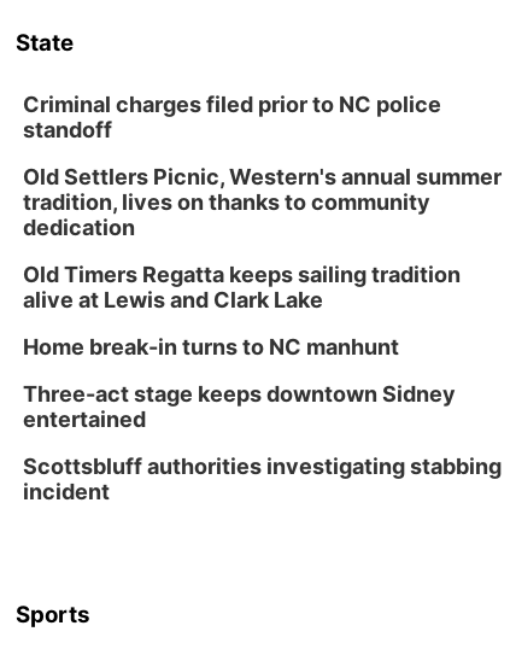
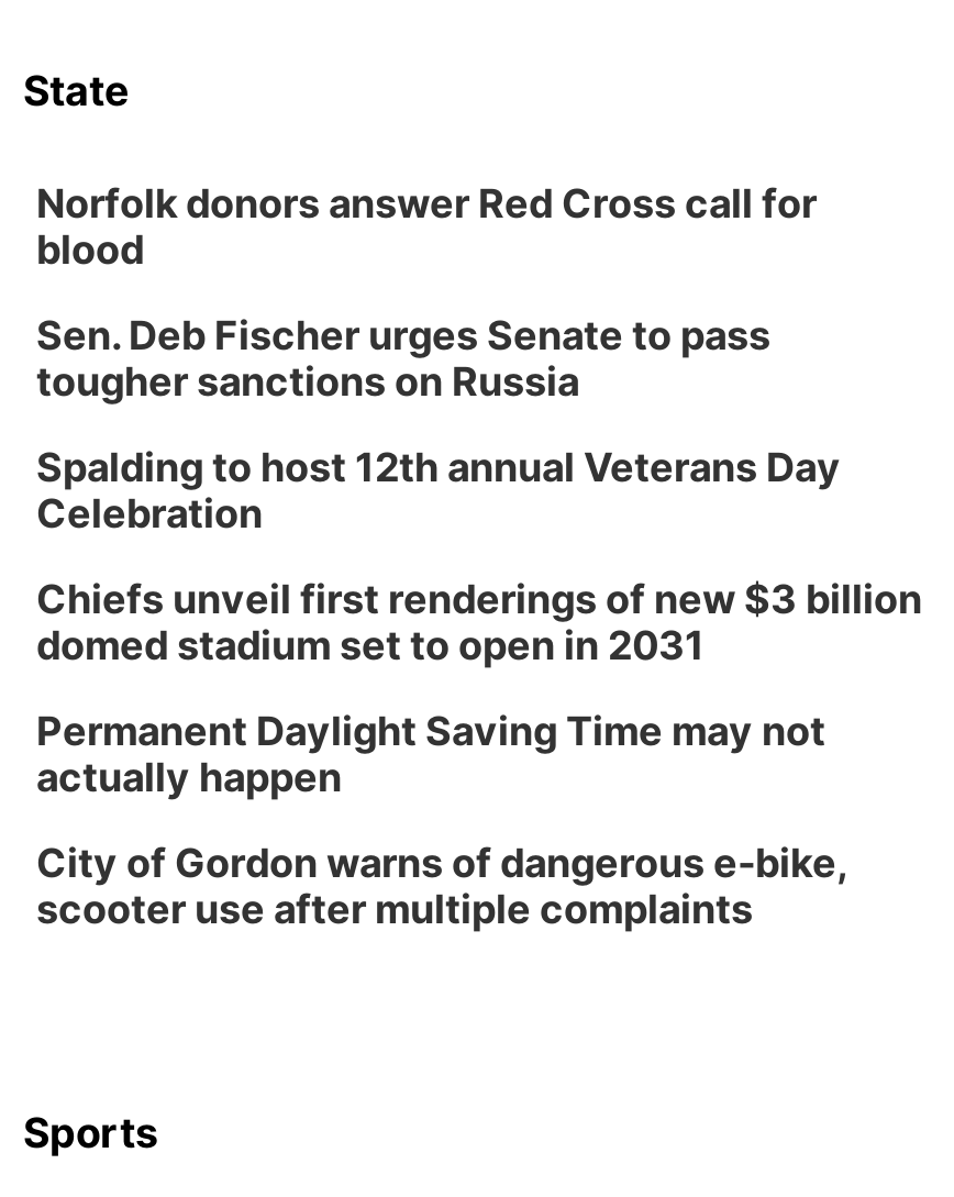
[23,92,441,142] Criminal charges filed prior to NC police | standoff -> [36,180,817,273] Norfolk donors answer Red Cross call for | blood
[23,164,502,240] Old Settlers Picnic, Western's annual summer | tradition, lives on thanks to community | dedication -> [36,312,770,404] Sen. Deb Fischer urges Senate to pass | tougher sanctions on Russia
[23,262,461,312] Old Timers Regatta keeps sailing tradition | alive at Lewis and Clark Lake -> [36,444,841,536] Spalding to host 12th annual Veterans Day | Celebration
[23,334,399,359] Home break-in turns to NC manhunt -> [36,576,922,668] Chiefs unveil first renderings of new $3 billion | domed stadium set to open in 2031
[23,381,456,432] Three-act stage keeps downtown Sidney | entertained -> [36,708,825,800] Permanent Daylight Saving Time may not | actually happen
[23,454,502,504] Scottsbluff authorities investigating stabbing | incident -> [36,840,845,932] City of Gordon warns of dangerous e-bike, | scooter use after multiple complaints

